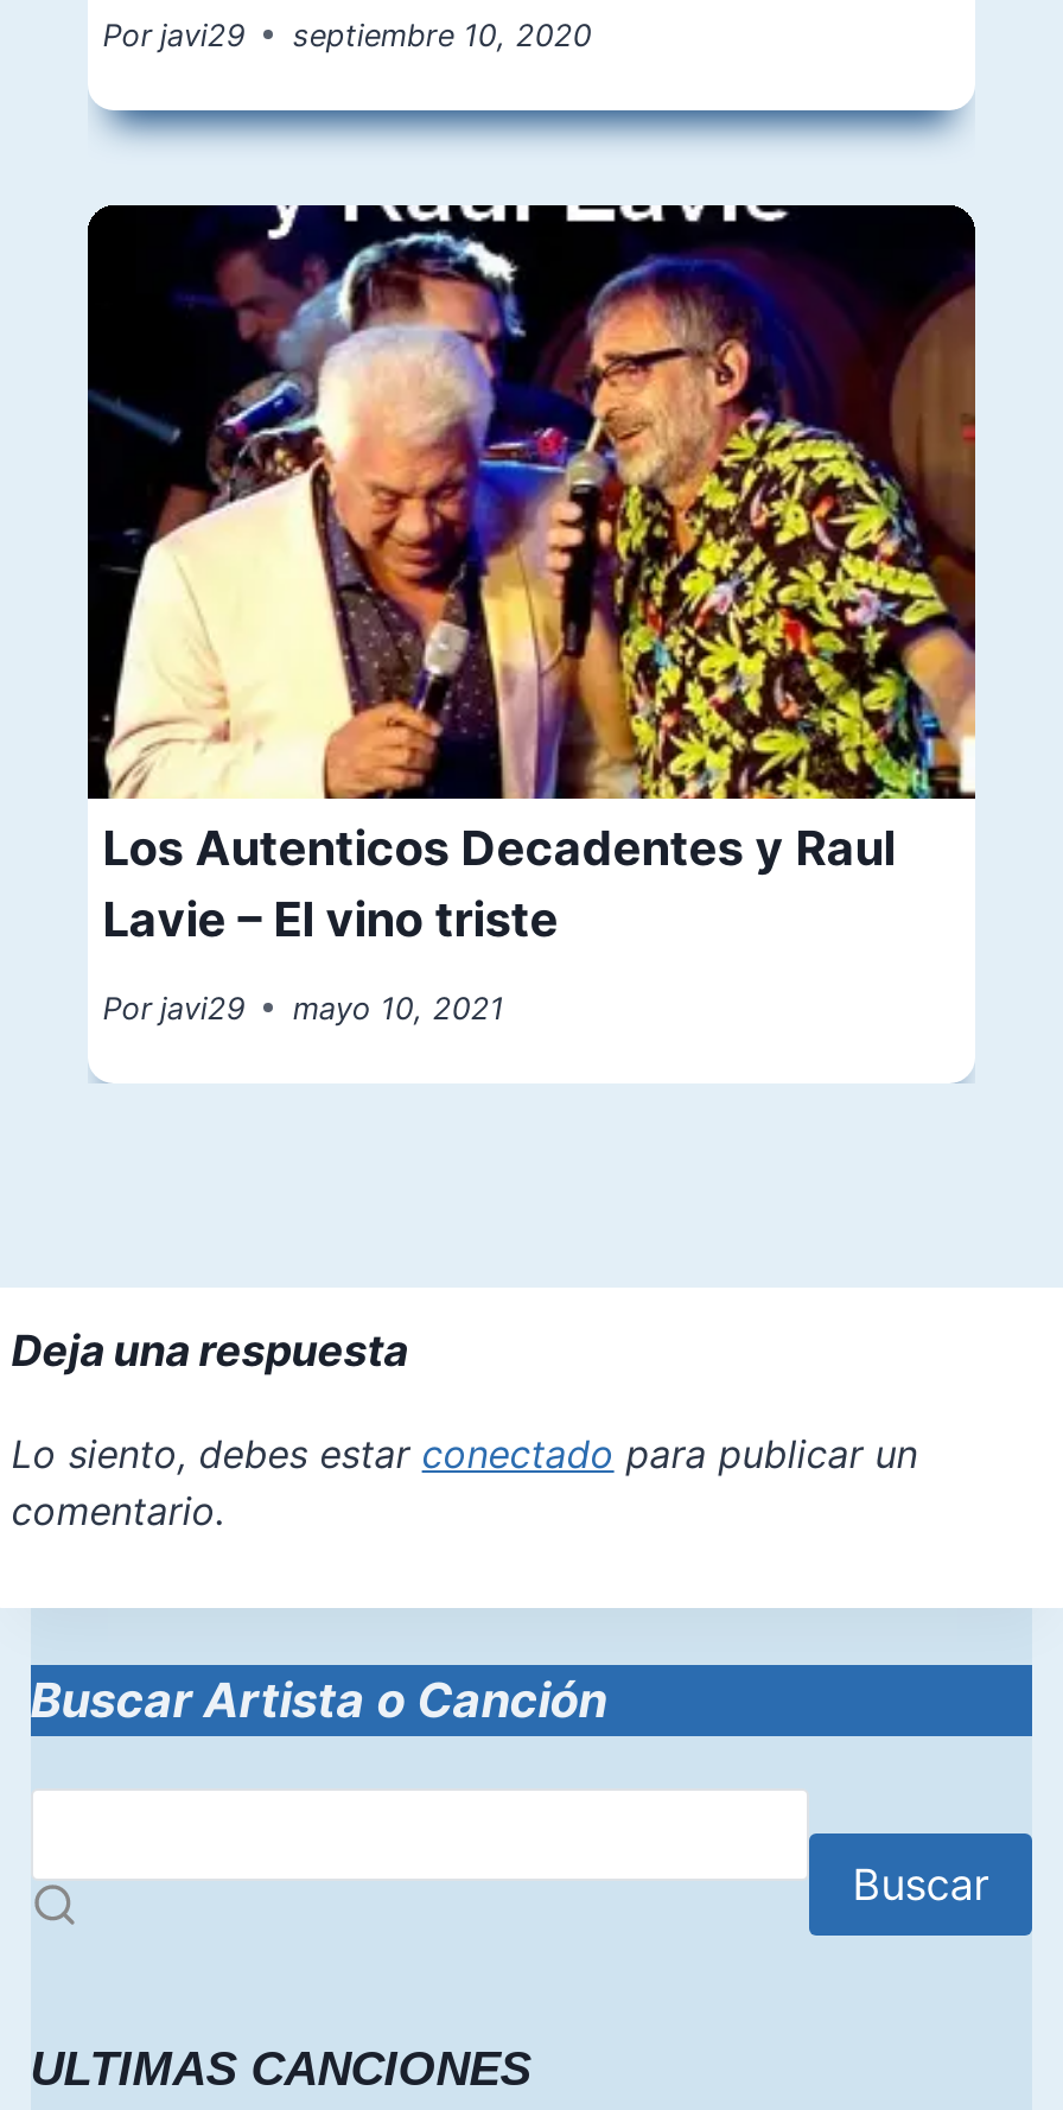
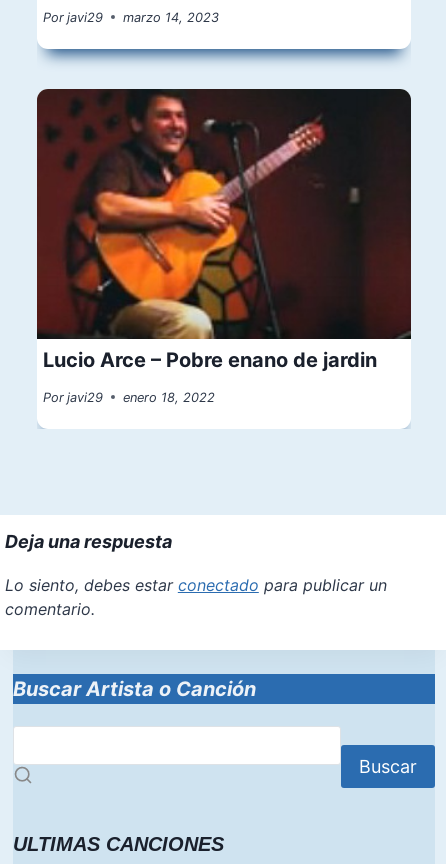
[103,17,592,52] Por javi29 septiembre 10, 2020 -> [43,9,219,24] Por javi29 marzo 14, 2023
[88,205,978,948] [image] | Los Autenticos Decadentes y Raul | Lavie – El vino triste -> [37,88,412,372] [image] | Lucio Arce – Pobre enano de jardin
[103,990,504,1026] Por javi29 mayo 10, 2021 -> [43,390,215,405] Por javi29 enero 18, 2022

